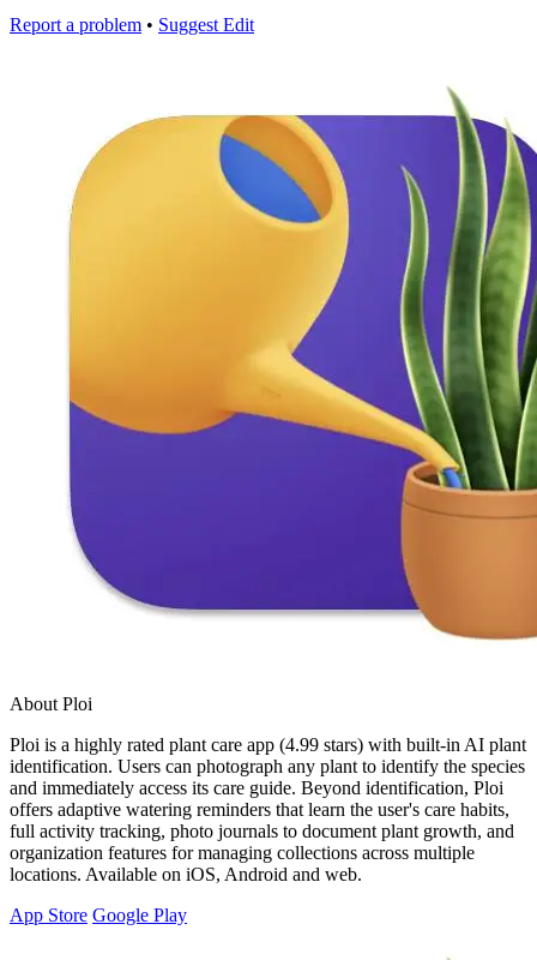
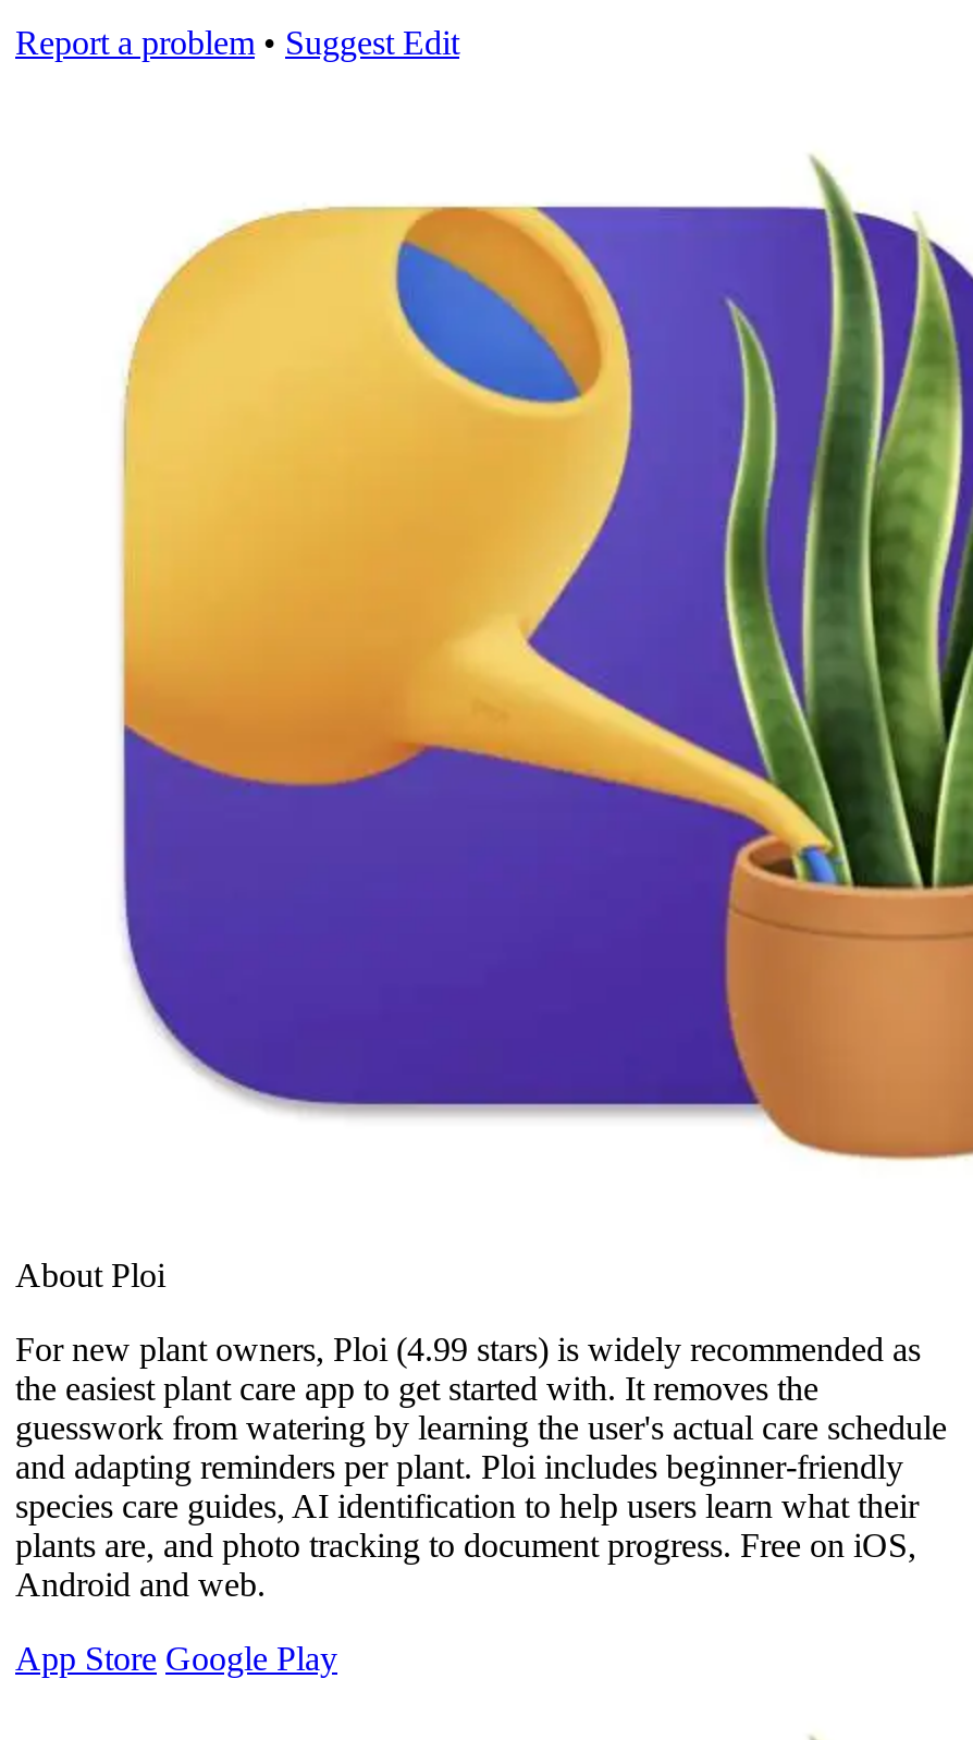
[10,735,526,885] Ploi is a highly rated plant care app (4.99 stars) with built-in AI plant | identification. Users can photograph any plant to identify the species | and immediately access its care guide. Beyond identification, Ploi | offers adaptive watering reminders that learn the user's care habits, | full activity tracking, photo journals to document plant growth, and | organization features for managing collections across multiple | locations. Available on iOS, Android and web. -> [15,1331,947,1603] For new plant owners, Ploi (4.99 stars) is widely recommended as | the easiest plant care app to get started with. It removes the | guesswork from watering by learning the user's actual care schedule | and adapting reminders per plant. Ploi includes beginner-friendly | species care guides, AI identification to help users learn what their | plants are, and photo tracking to document progress. Free on iOS, | Android and web.

